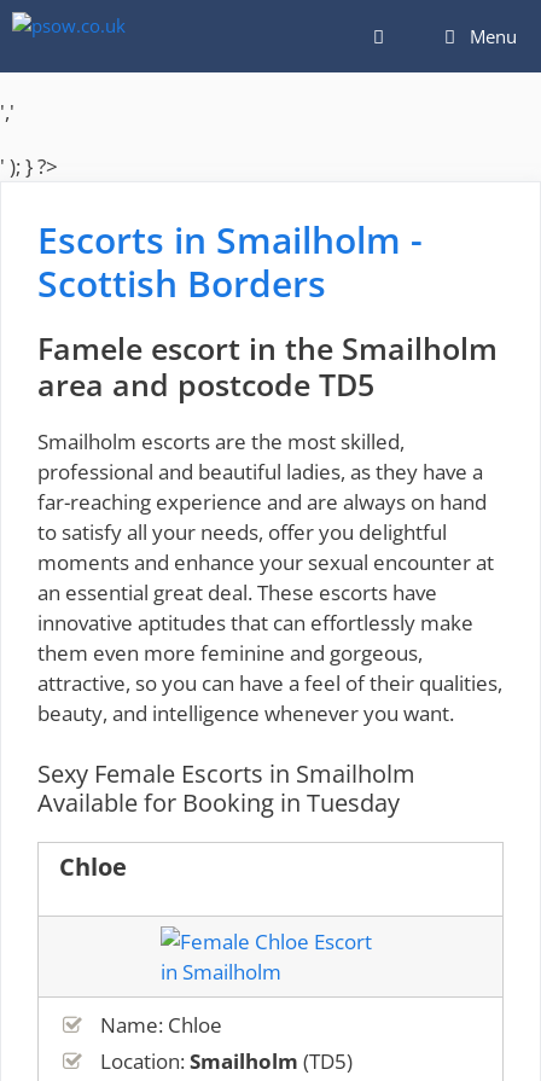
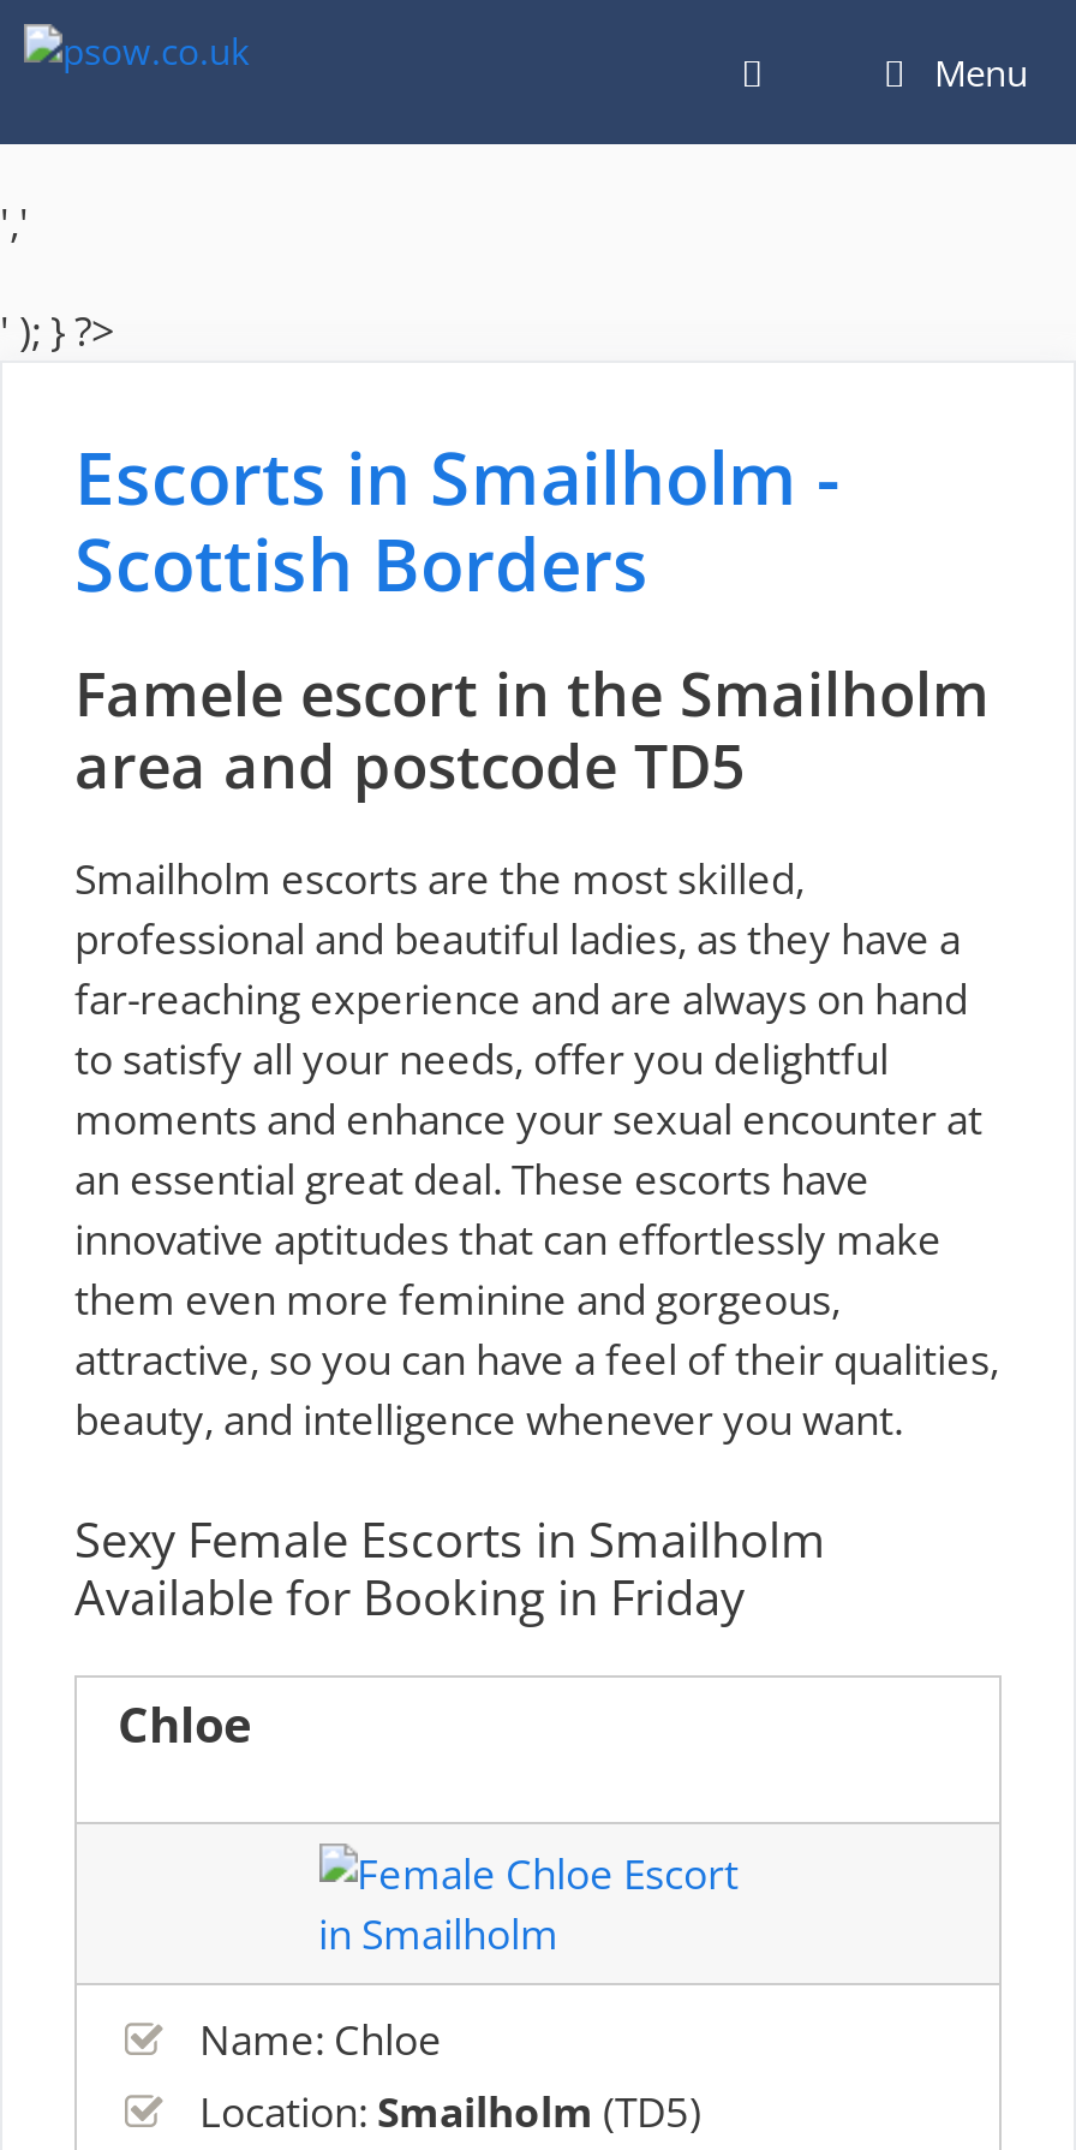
[37,786,400,818] Available for Booking in Tuesday -> [74,1564,745,1628] Available for Booking in Friday

